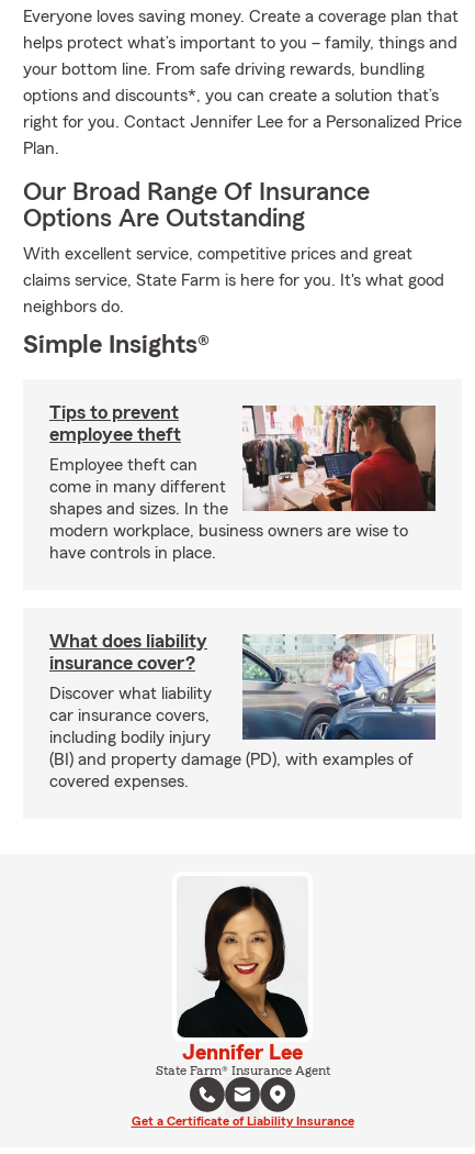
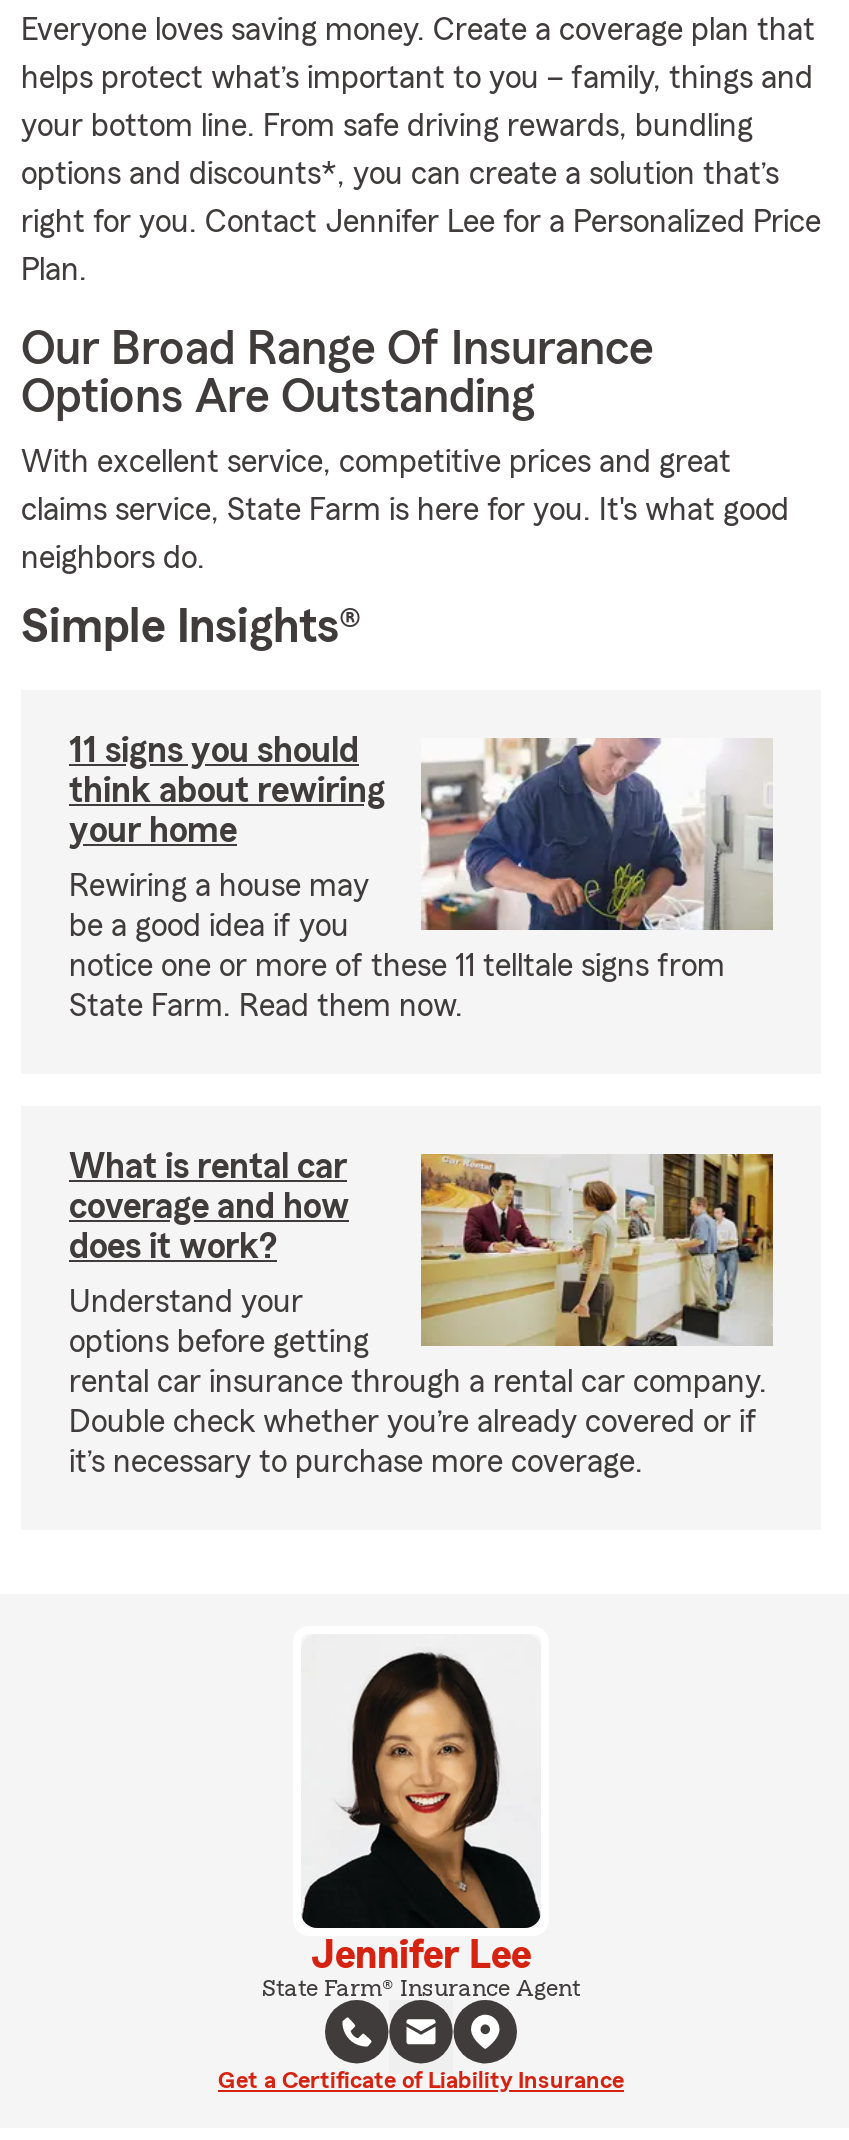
[49,402,181,444] Tips to prevent | employee theft -> [69,732,385,848] 11 signs you should | think about rewiring | your home
[49,404,437,562] [image] | Employee theft can | come in many different | shapes and sizes. In the | modern workplace, business owners are wise to | have controls in place. -> [69,736,773,1022] [image] | Rewiring a house may | be a good idea if you | notice one or more of these 11 telltale signs from | State Farm. Read them now.
[49,631,207,673] What does liability | insurance cover? -> [69,1148,349,1264] What is rental car | coverage and how | does it work?
[49,634,436,790] [image] | Discover what liability | car insurance covers, | including bodily injury | (BI) and property damage (PD), with examples of | covered expenses. -> [69,1152,775,1478] [image] | Understand your | options before getting | rental car insurance through a rental car company. | Double check whether you’re already covered or if | it’s necessary to purchase more coverage.

